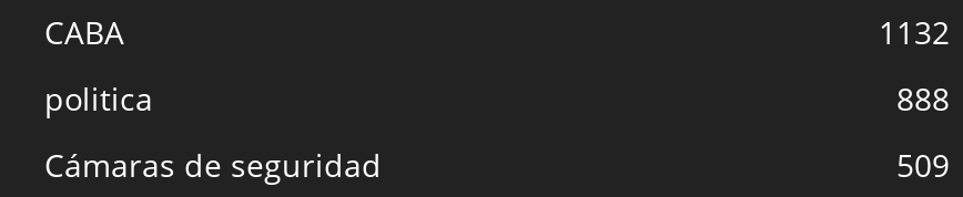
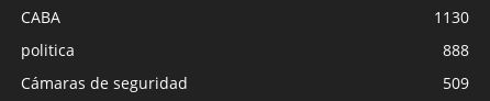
[879,12,950,54] 1132 -> [434,7,469,28] 1130

